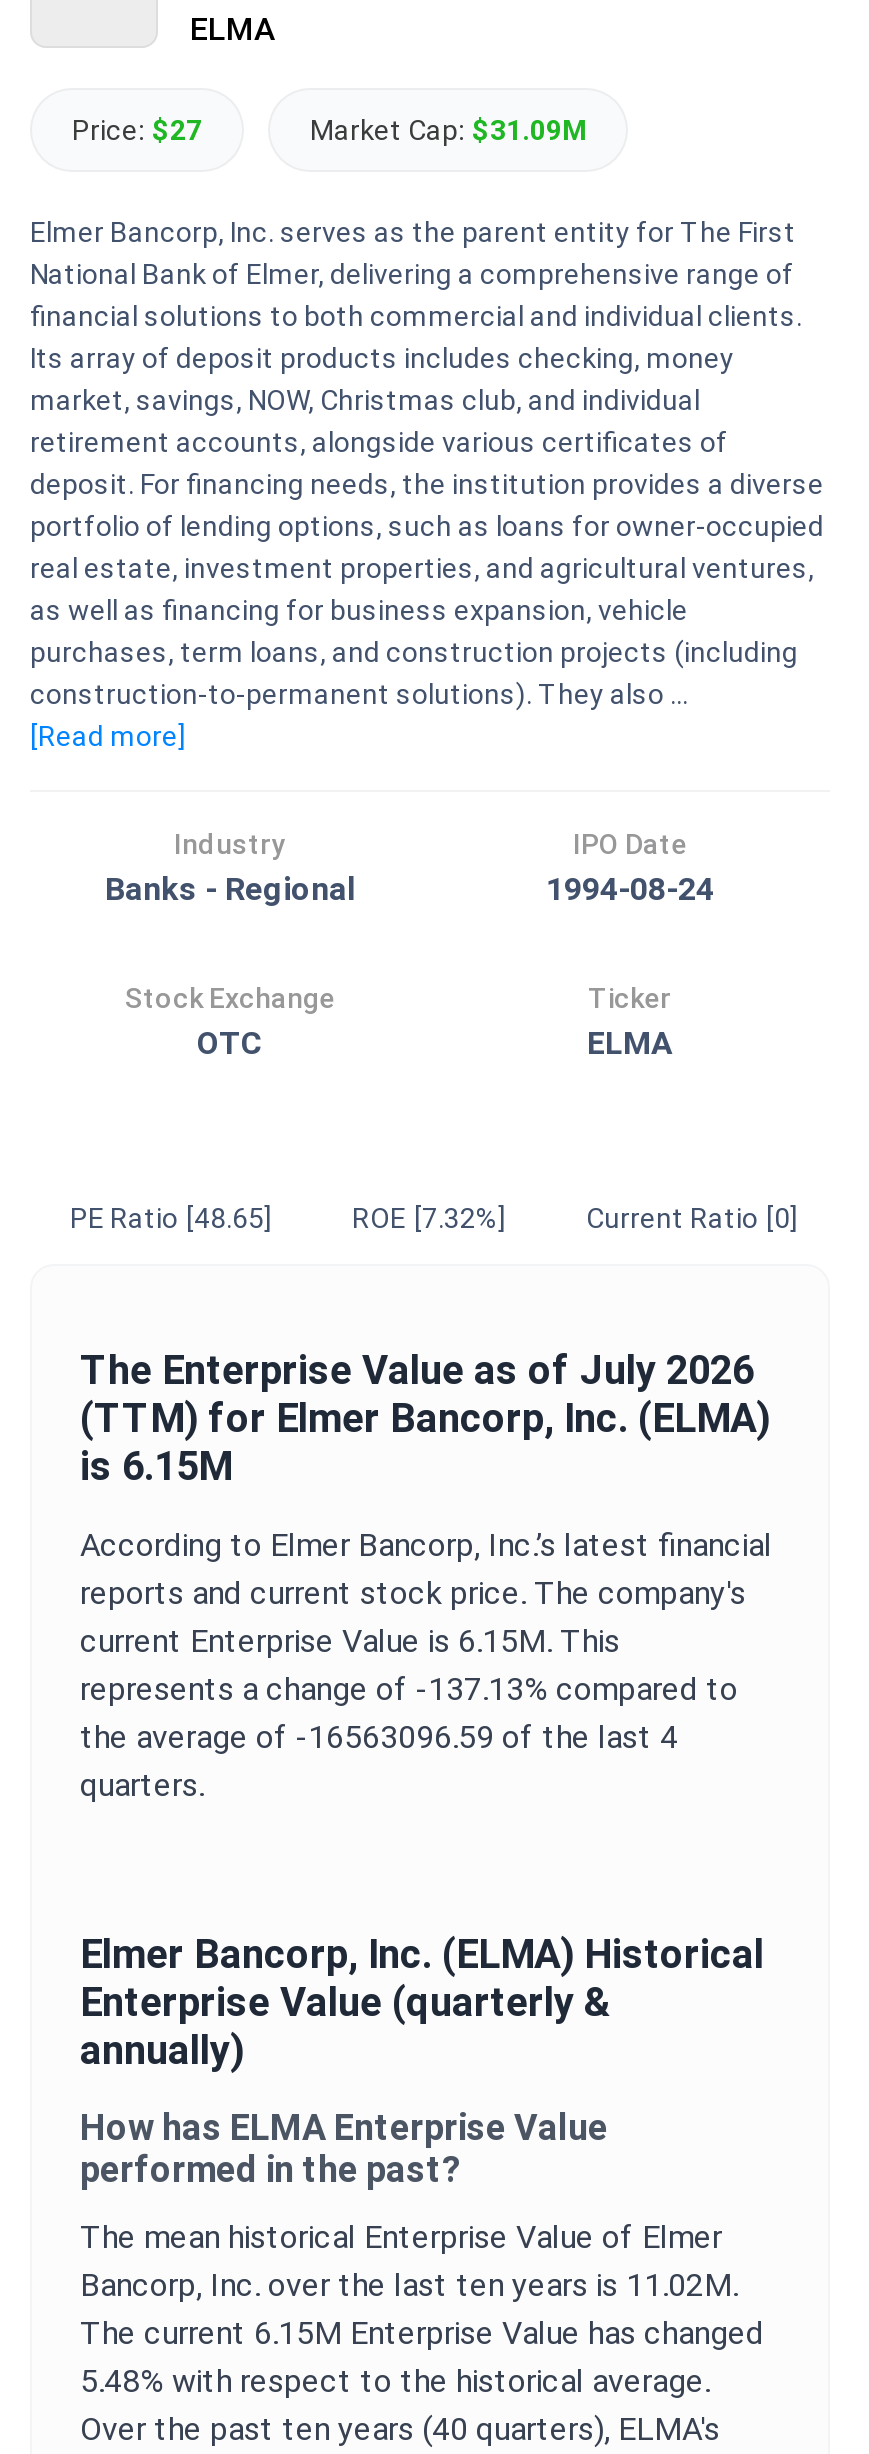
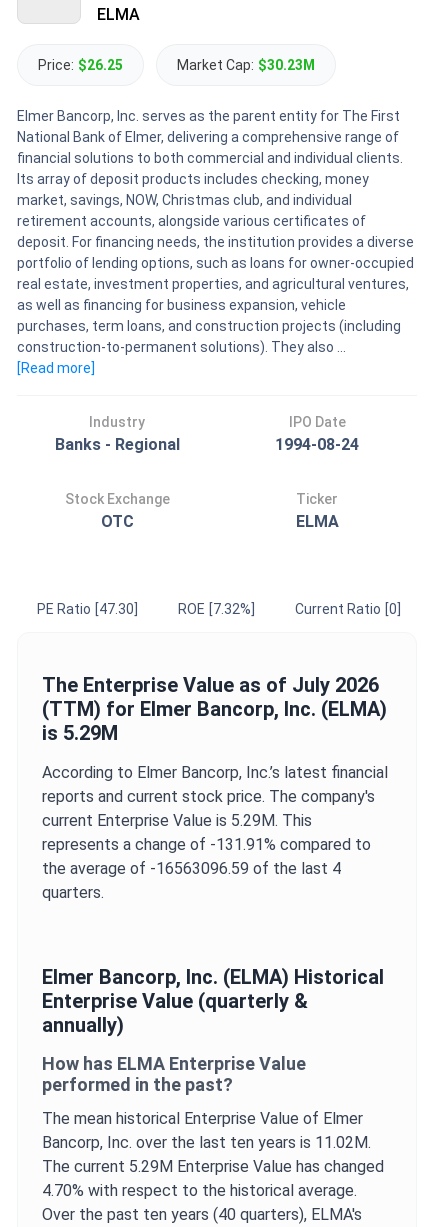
[72,114,202,146] Price: $27 -> [38,57,123,73] Price: $26.25
[310,114,586,146] Market Cap: $31.09M -> [177,57,315,73] Market Cap: $30.23M
[70,1202,272,1234] PE Ratio [48.65] -> [37,601,138,617] PE Ratio [47.30]
[80,1442,232,1490] is 6.15M -> [42,721,118,745] is 5.29M
[80,1622,620,1660] current Enterprise Value is 6.15M. This -> [42,811,312,830] current Enterprise Value is 5.29M. This
[80,1670,738,1708] represents a change of -137.13% compared to -> [42,835,371,854] represents a change of -131.91% compared to
[80,2314,764,2352] The current 6.15M Enterprise Value has changed -> [42,1157,384,1176] The current 5.29M Enterprise Value has changed
[80,2362,710,2400] 5.48% with respect to the historical average. -> [42,1181,357,1200] 4.70% with respect to the historical average.

